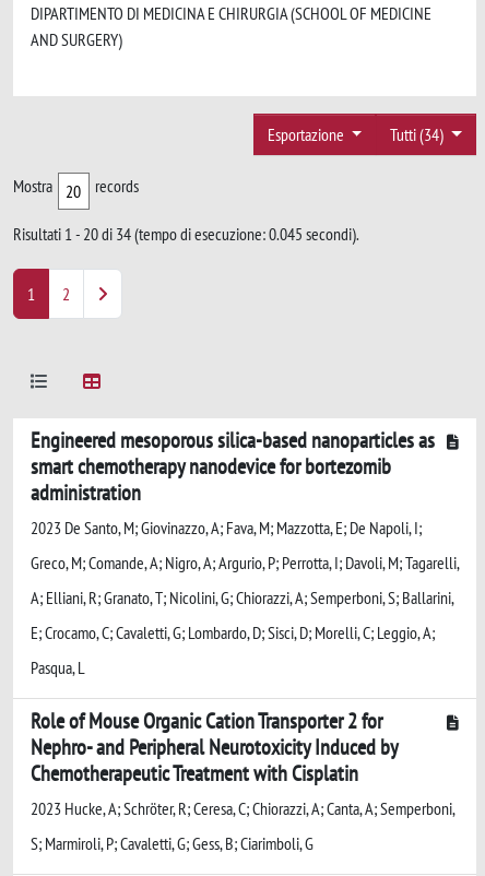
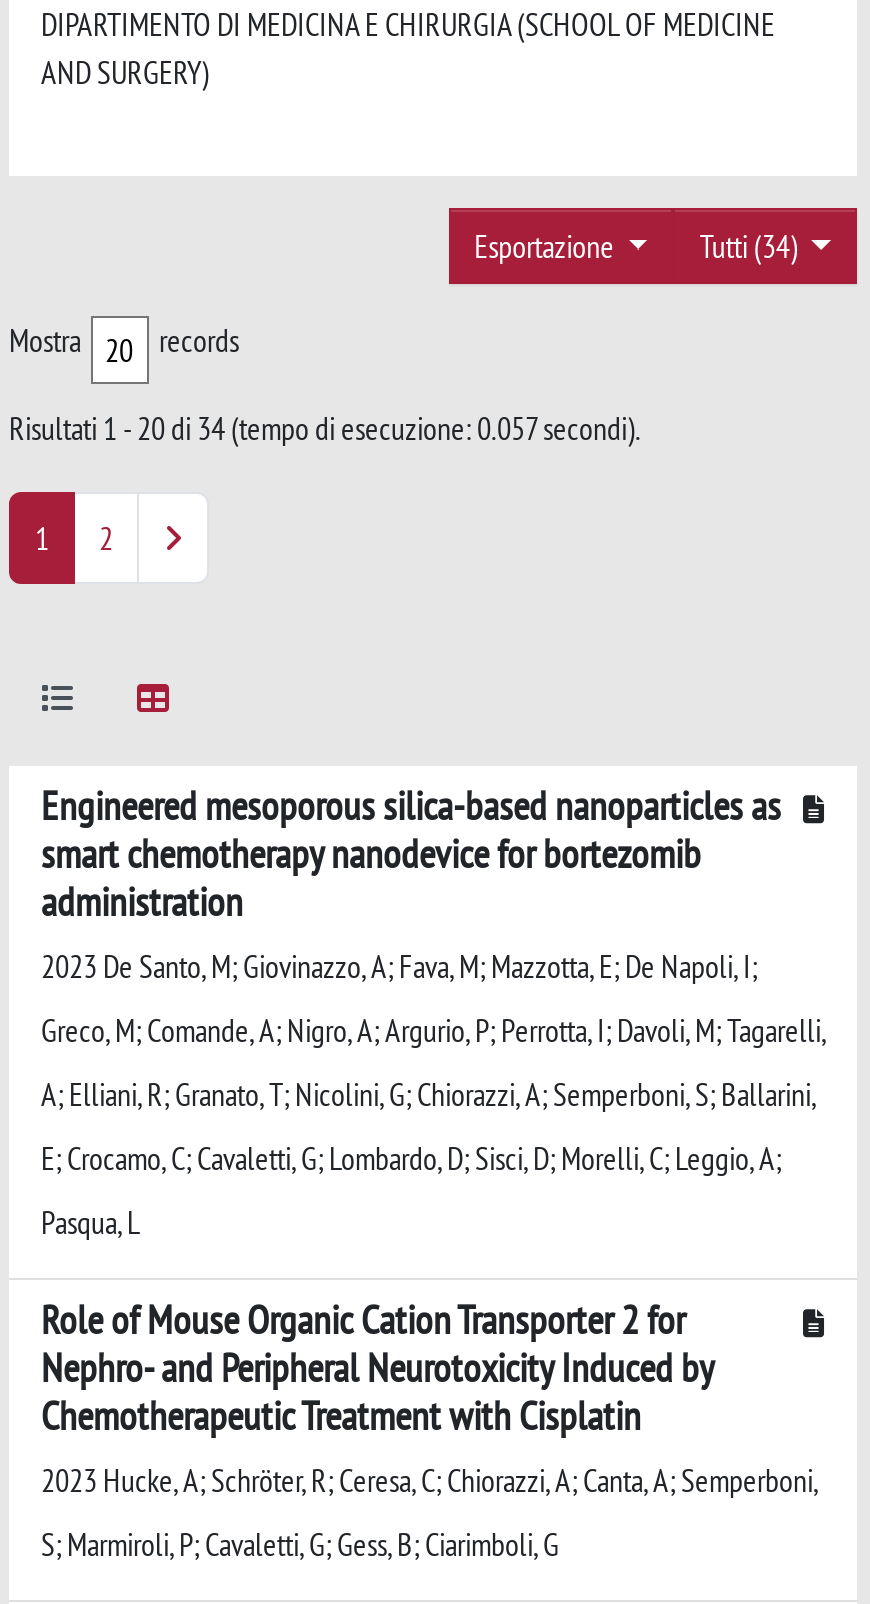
[13,223,359,244] Risultati 1 - 20 di 34 (tempo di esecuzione: 0.045 secondi). -> [9,408,641,448] Risultati 1 - 20 di 34 (tempo di esecuzione: 0.057 secondi).

